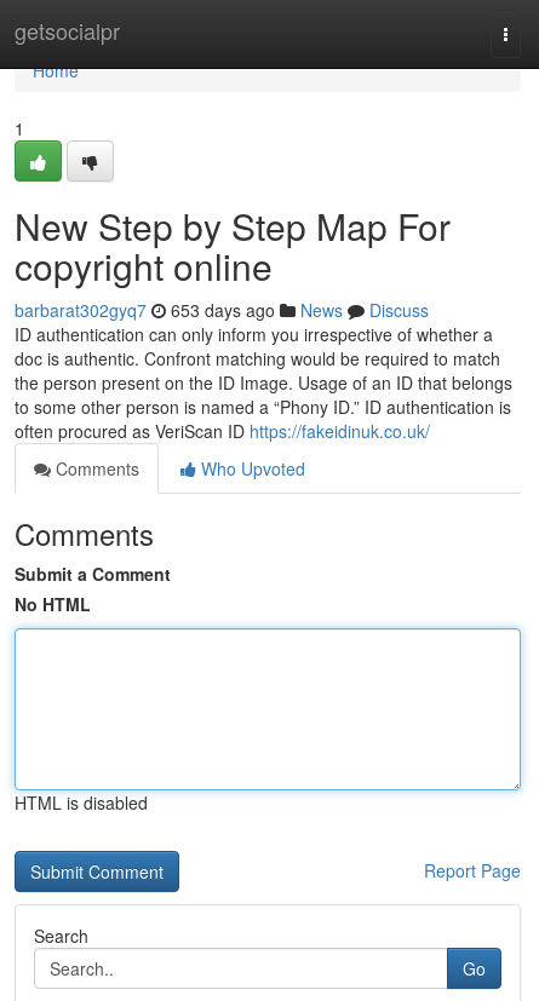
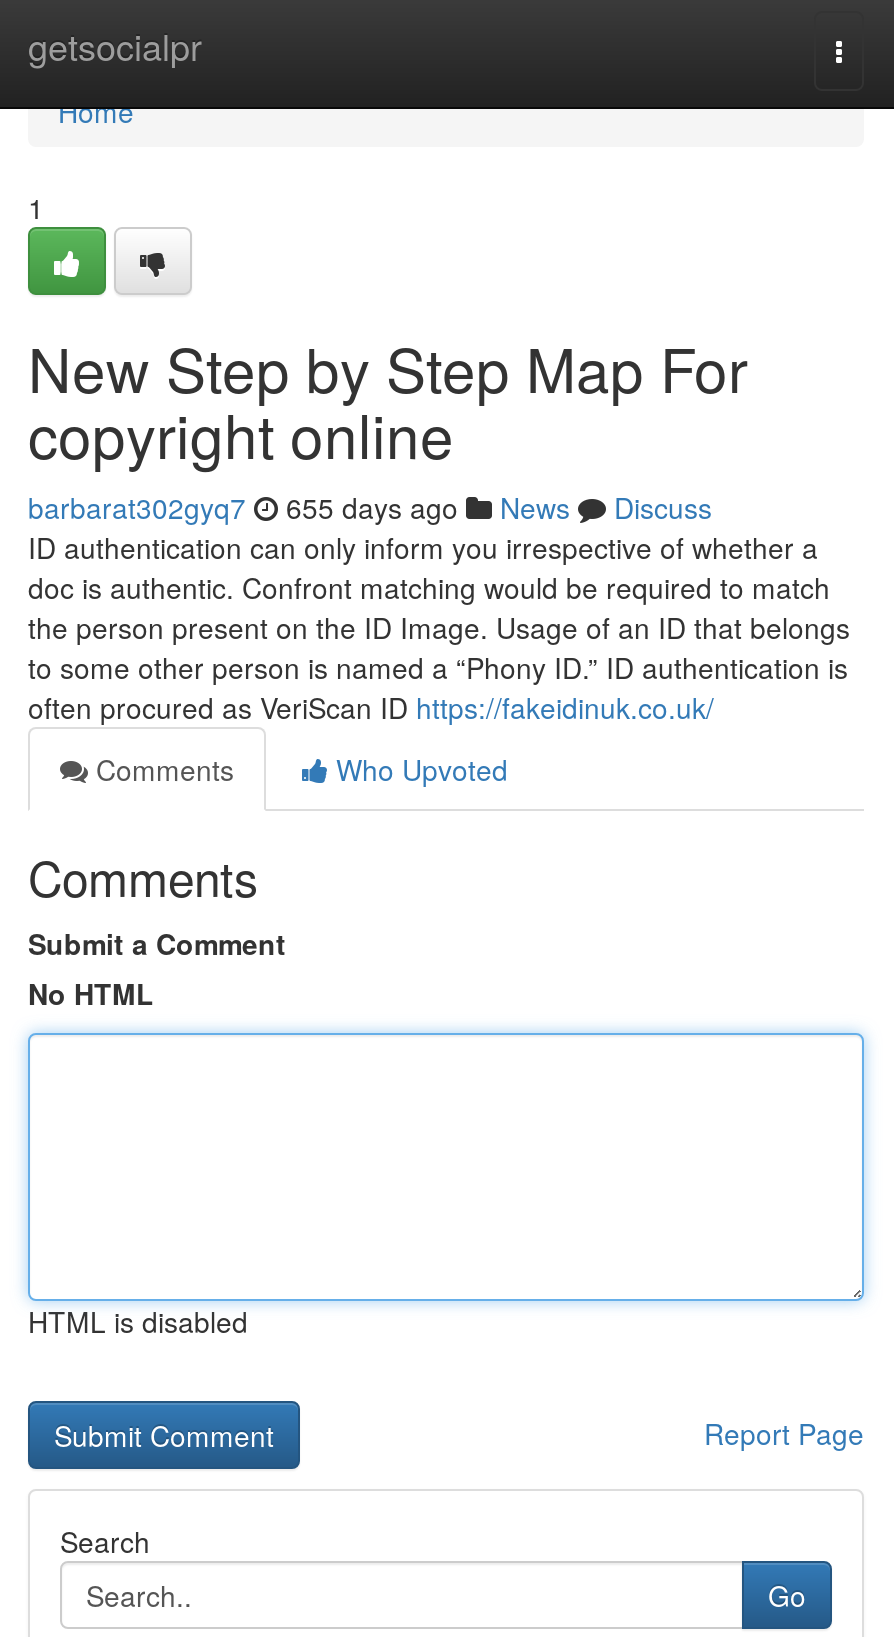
[15,298,429,322] barbarat302gyq7 653 days ago News Discuss -> [28,487,712,527] barbarat302gyq7 655 days ago News Discuss

